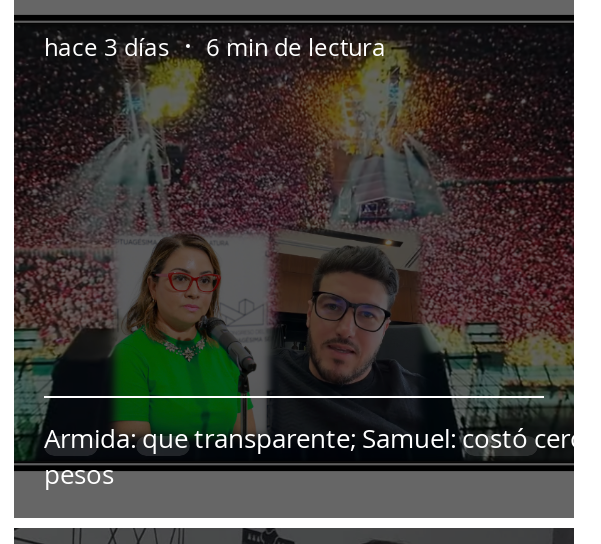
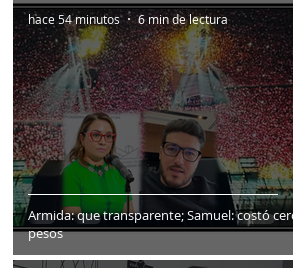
[44,29,386,61] hace 3 días 6 min de lectura -> [28,10,228,26] hace 54 minutos 6 min de lectura

